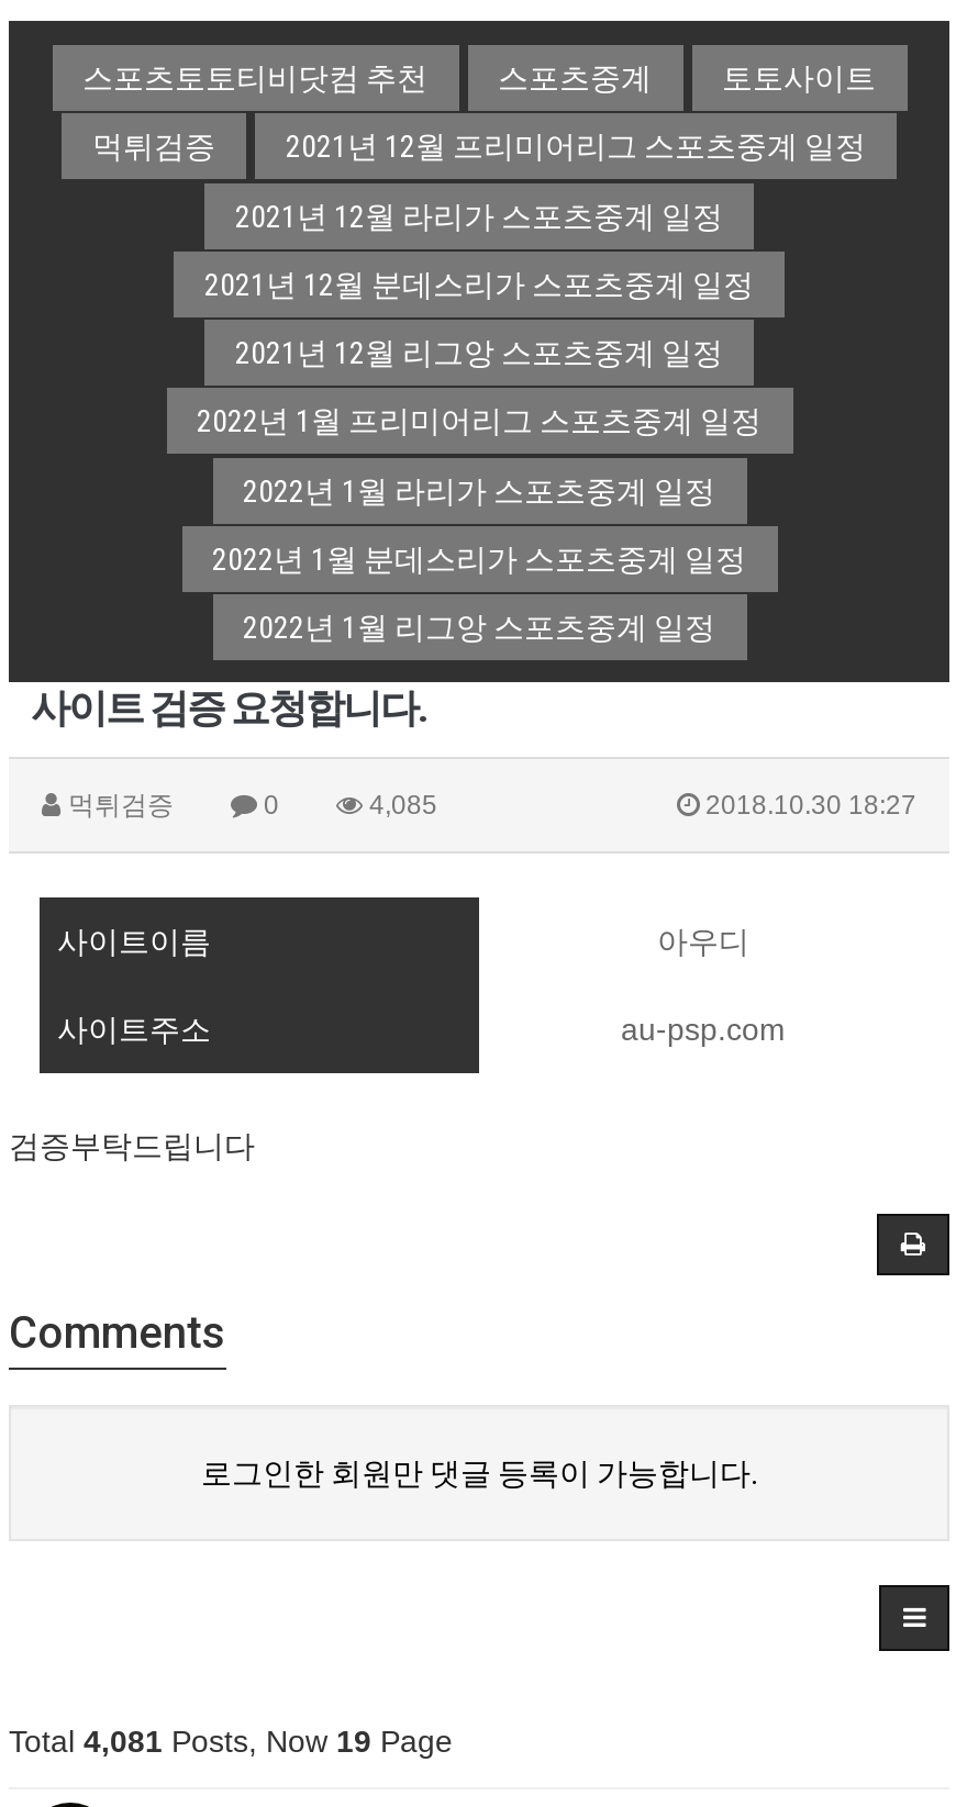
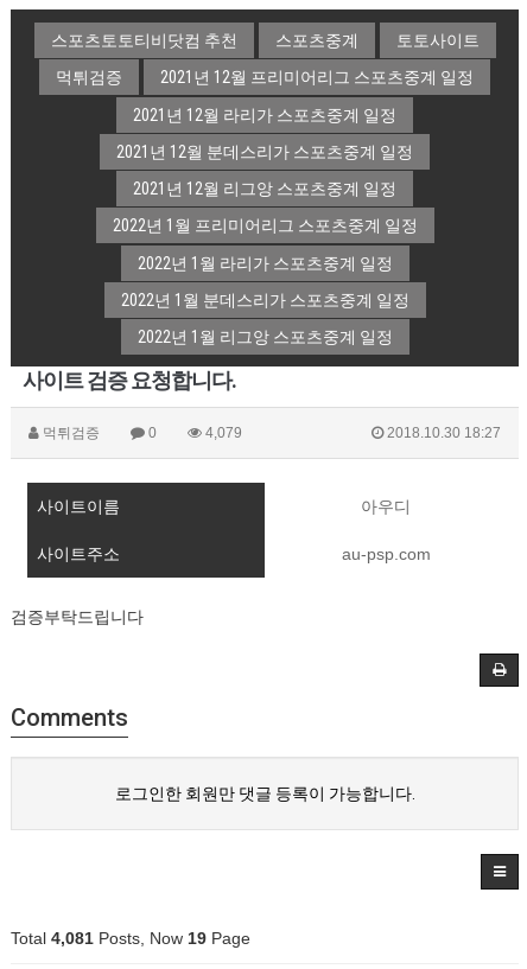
[363,790,437,821] 4,085 -> [202,425,242,442] 4,079

